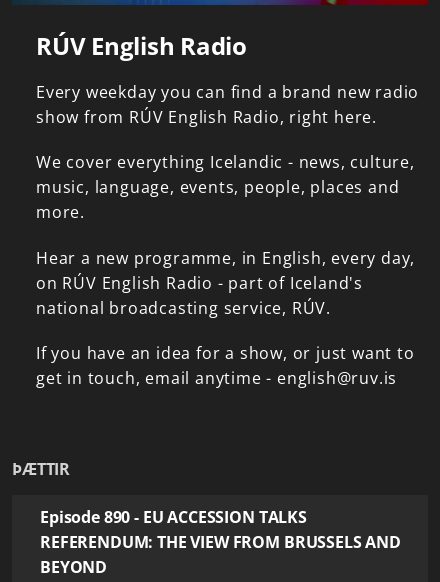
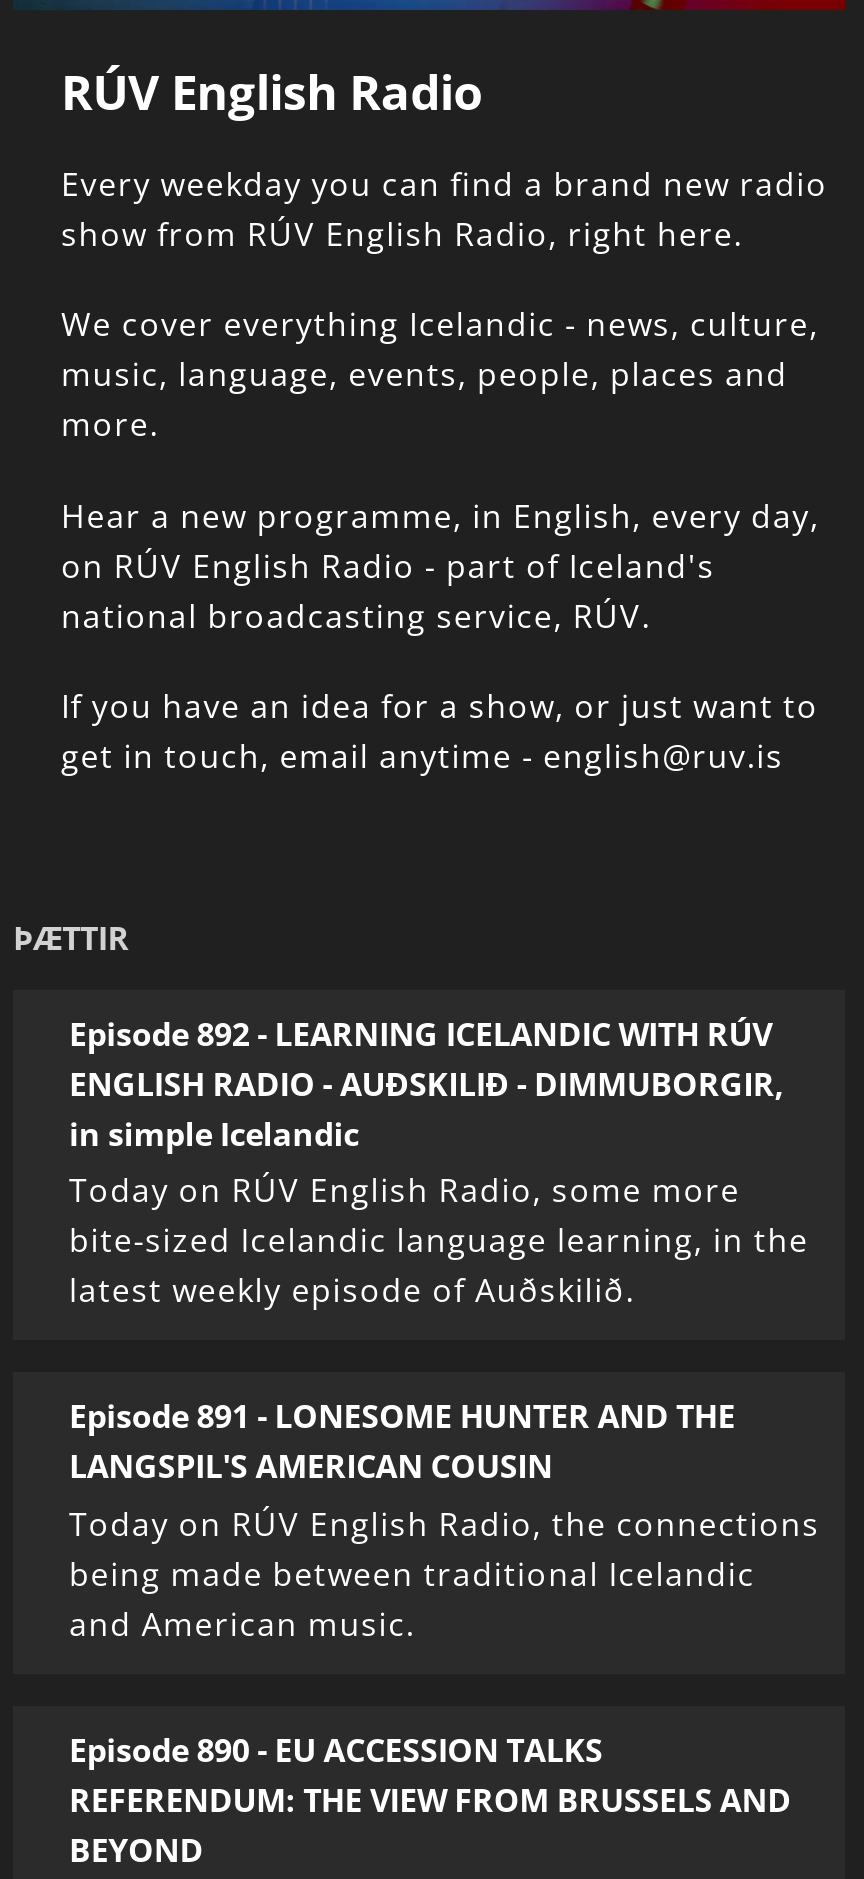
none -> [69,1012,820,1645] Episode 892 - LEARNING ICELANDIC WITH RÚV | ENGLISH RADIO - AUÐSKILIÐ - DIMMUBORGIR, | in simple Icelandic | Today on RÚV English Radio, some more | bite-sized Icelandic language learning, in the | latest weekly episode of Auðskilið. | Episode 891 - LONESOME HUNTER AND THE | LANGSPIL'S AMERICAN COUSIN | Today on RÚV English Radio, the connections | being made between traditional Icelandic | and American music.

